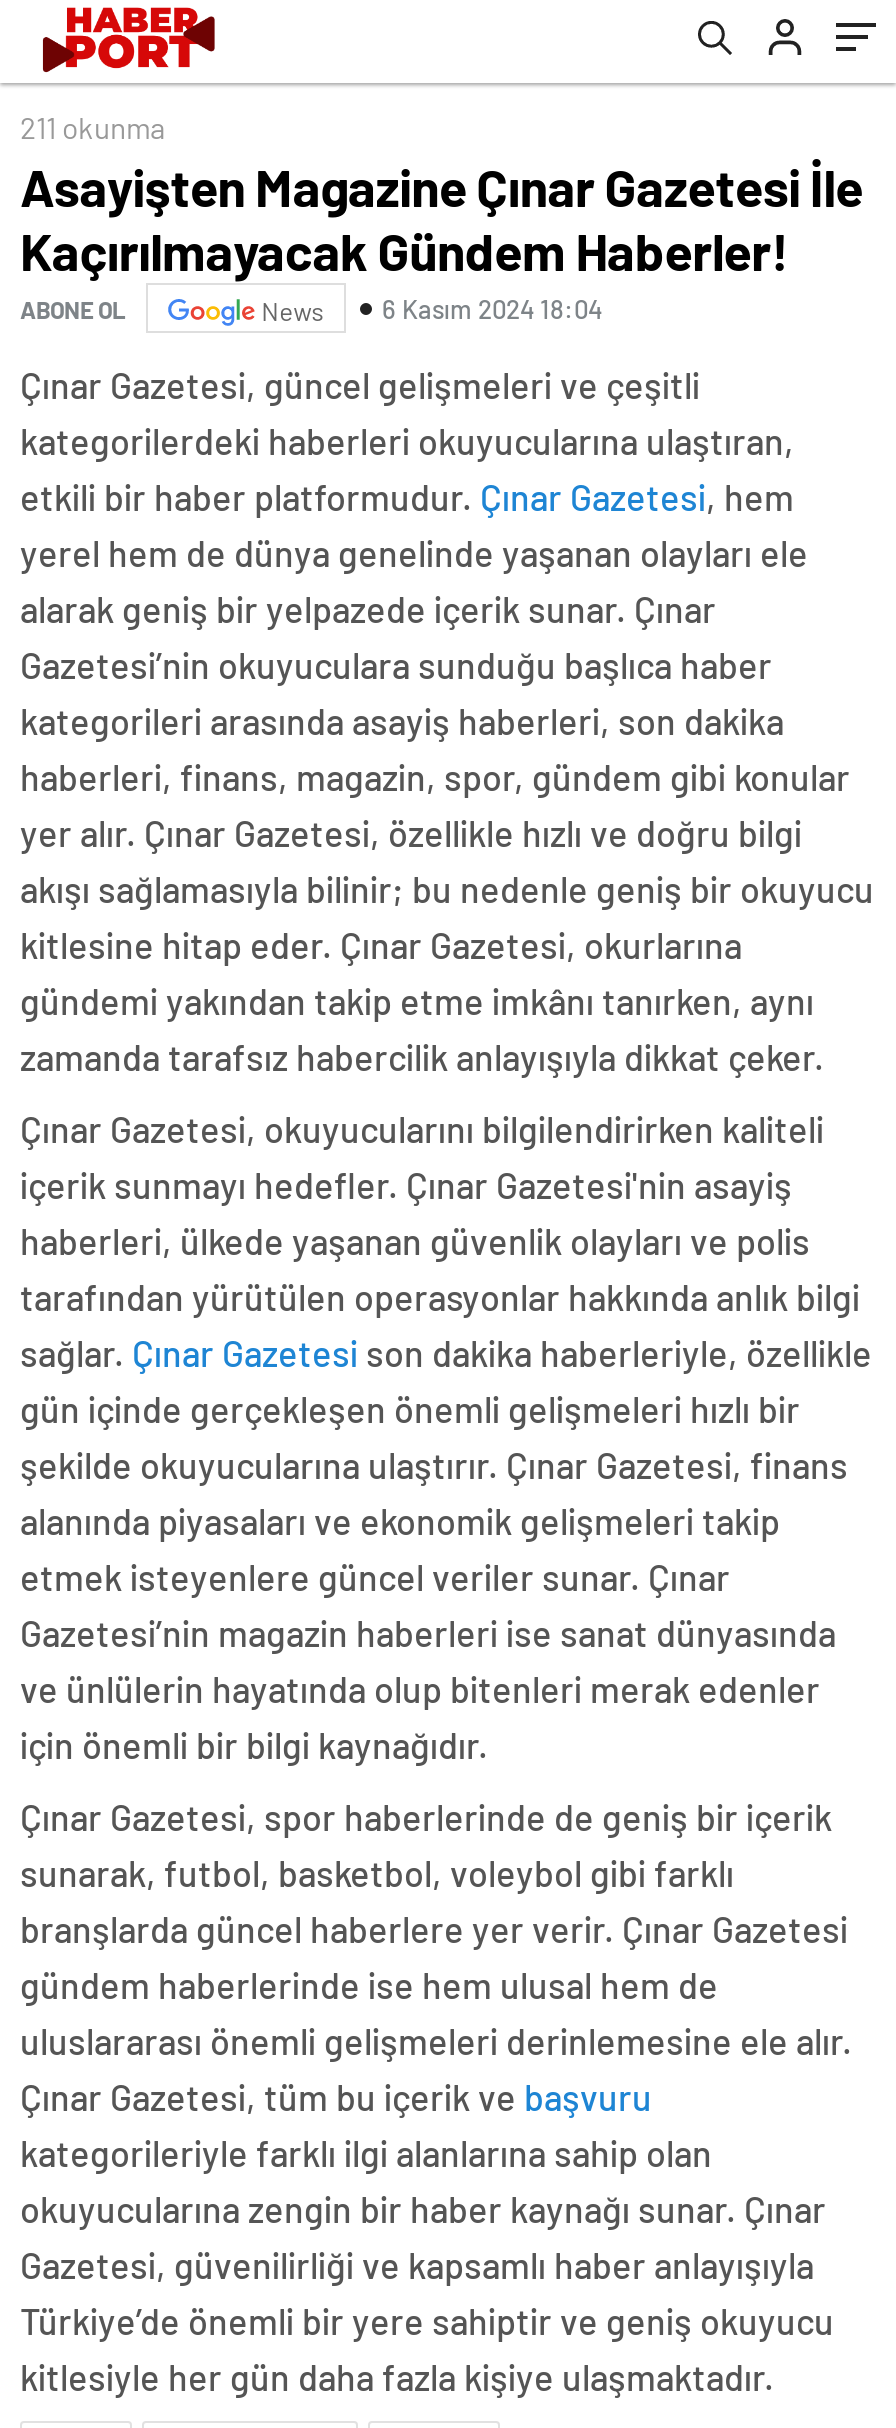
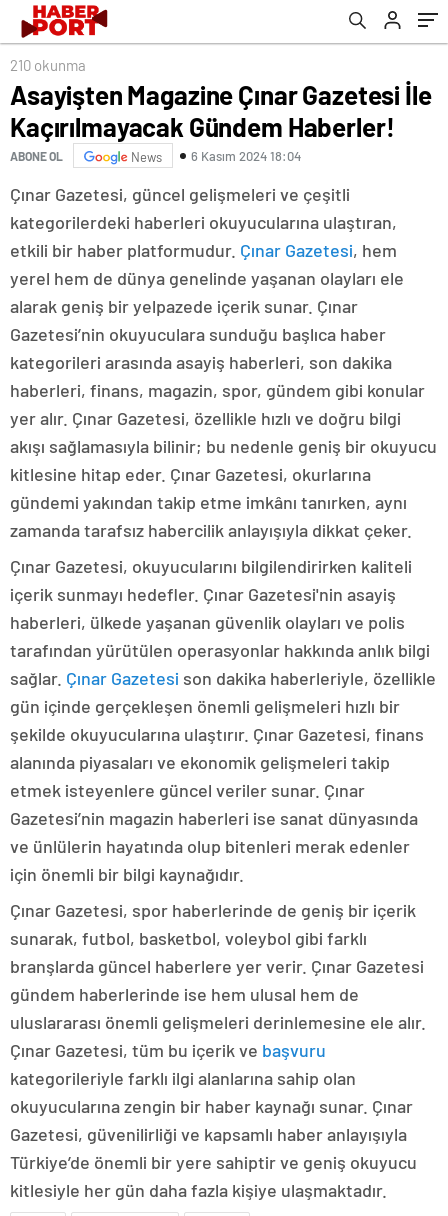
[20,109,166,145] 211 okunma -> [10,56,86,74] 210 okunma

